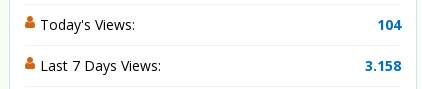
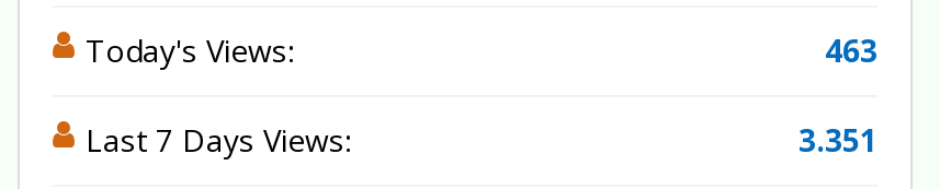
[377,15,401,34] 104 -> [825,29,877,71] 463
[365,56,401,75] 3.158 -> [799,119,877,161] 3.351

